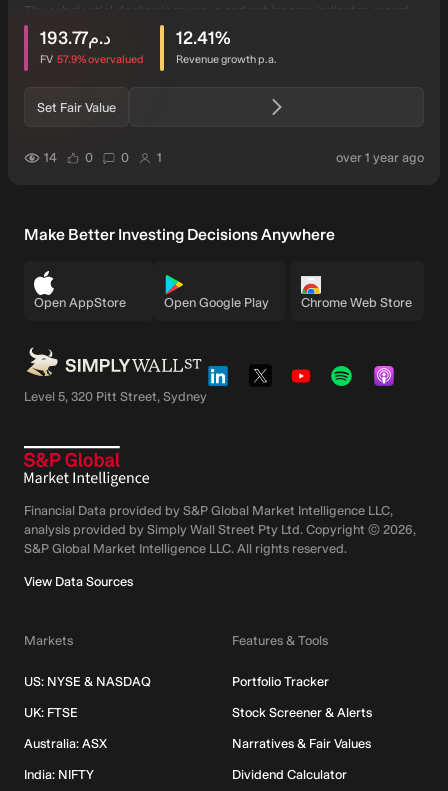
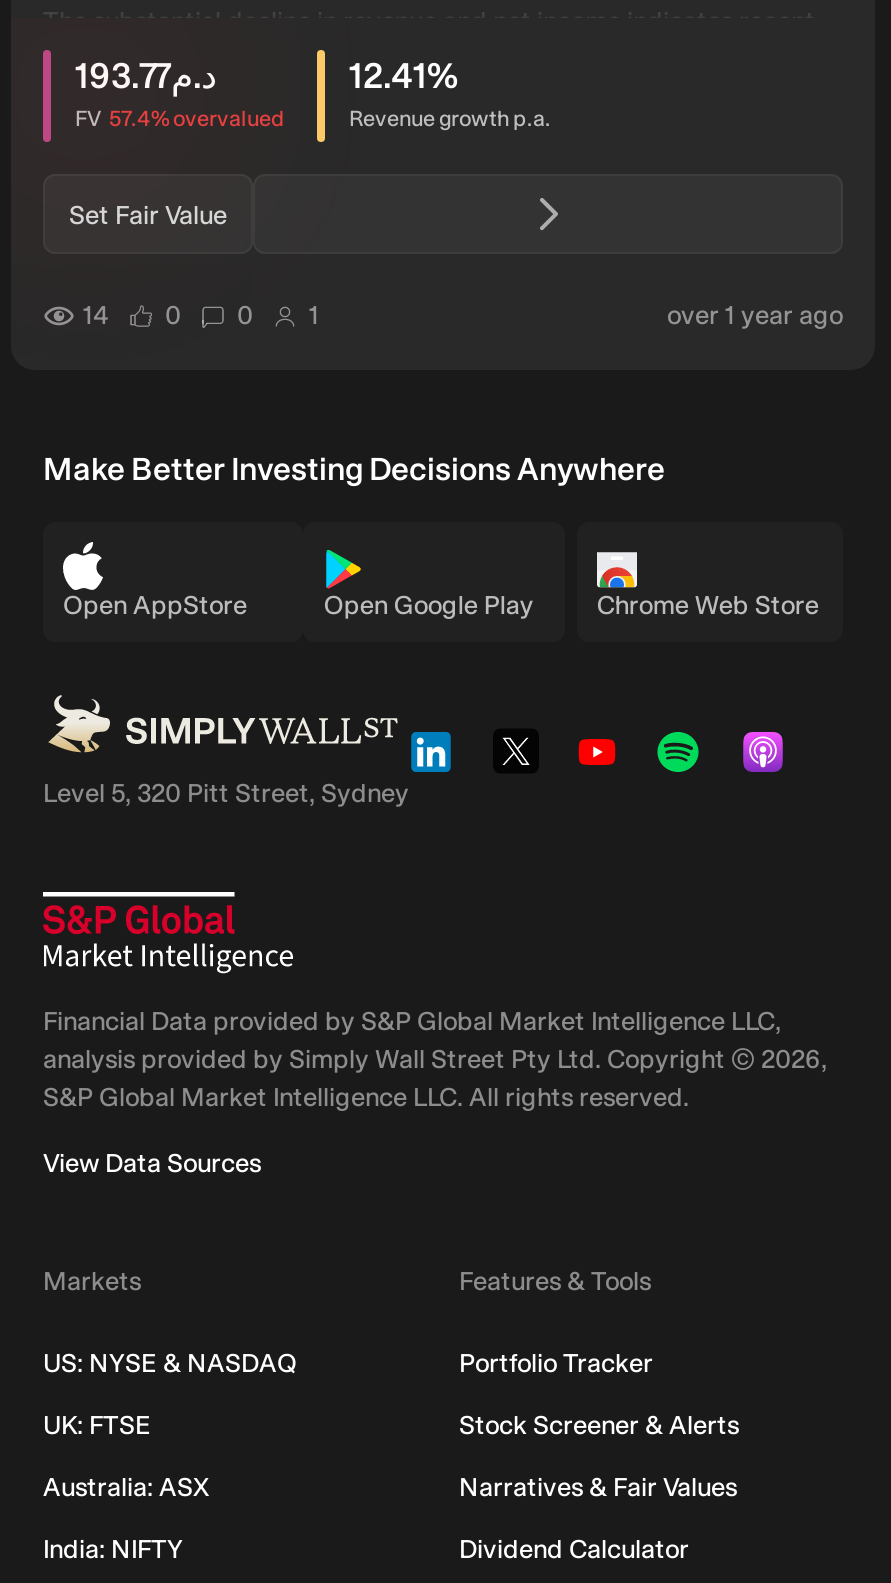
[40,53,144,66] FV 57.9% overvalued -> [75,106,285,132] FV 57.4% overvalued

